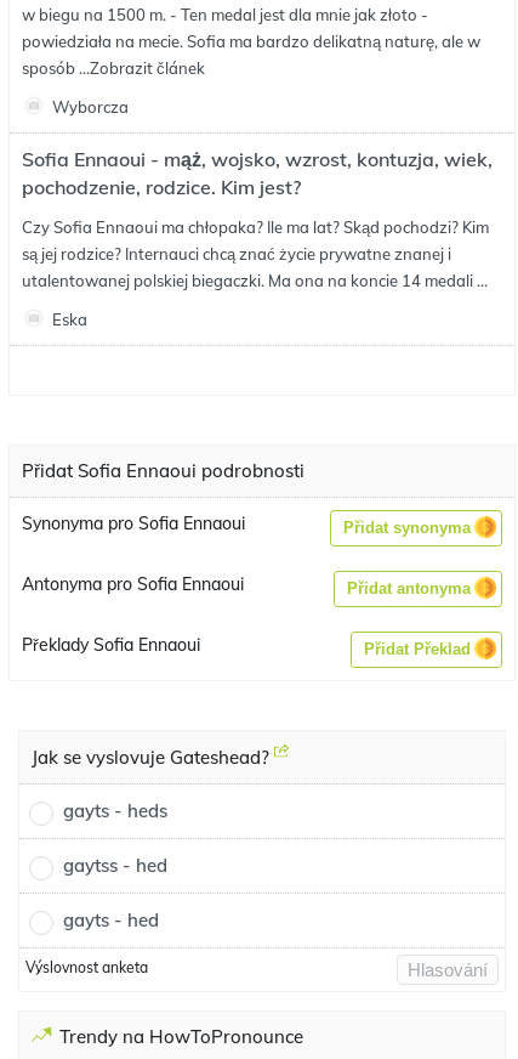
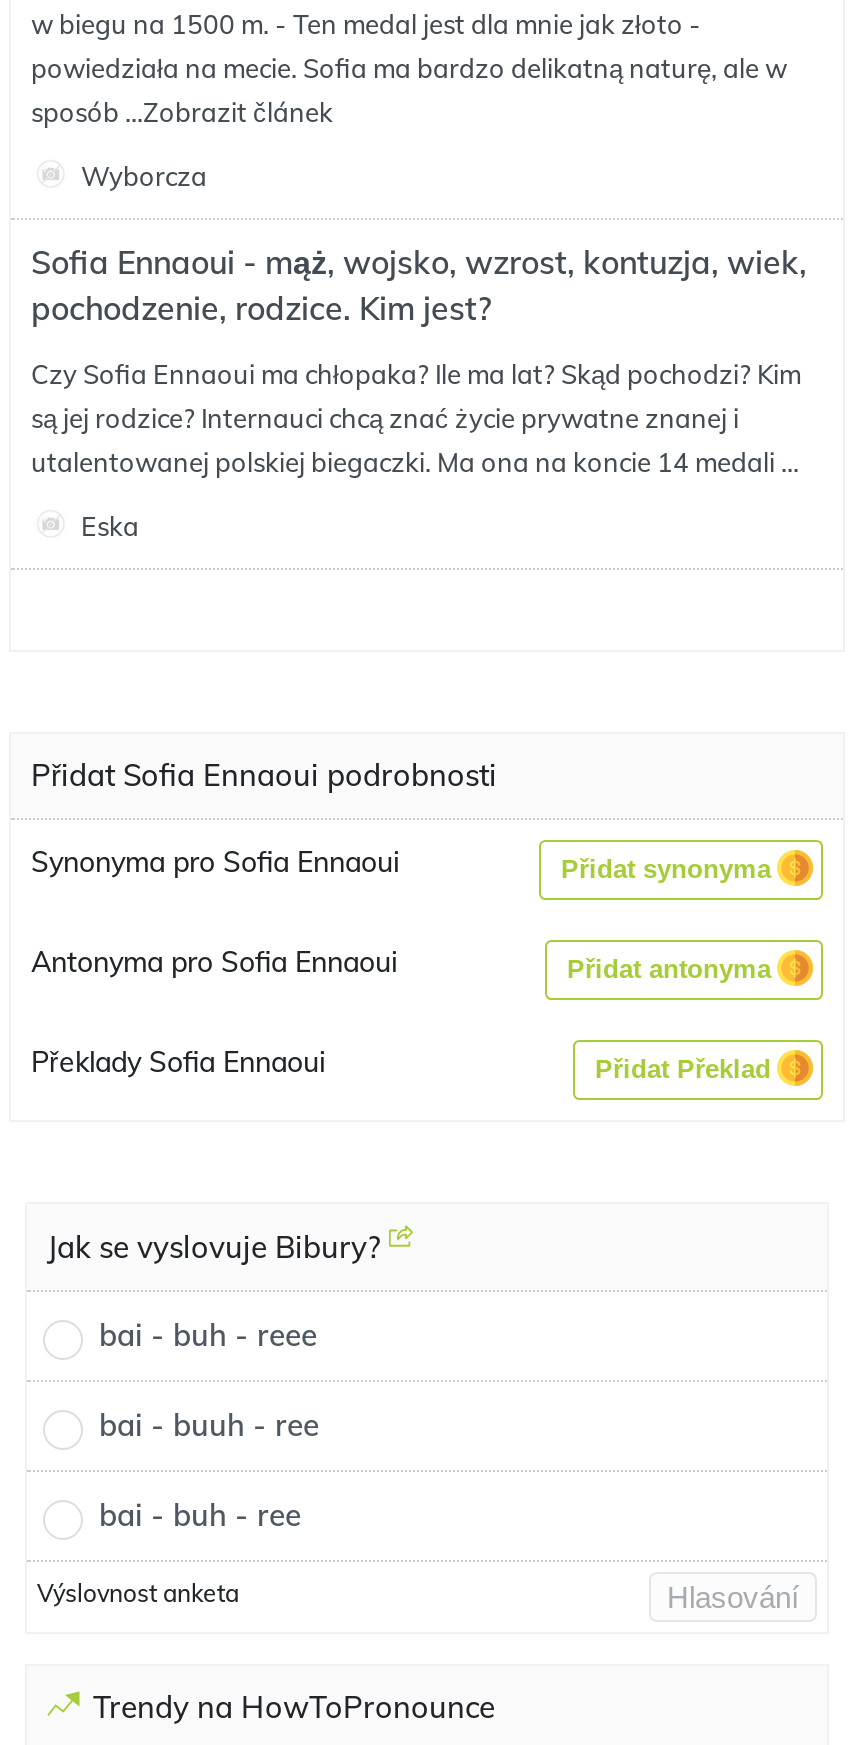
[32,746,274,769] Jak se vyslovuje Gateshead? -> [47,1228,389,1266] Jak se vyslovuje Bibury?
[63,799,167,822] gayts - heds -> [99,1316,317,1354] bai - buh - reee
[63,854,167,877] gaytss - hed -> [99,1406,319,1444] bai - buuh - ree
[63,908,159,931] gayts - hed -> [99,1496,301,1534] bai - buh - ree

